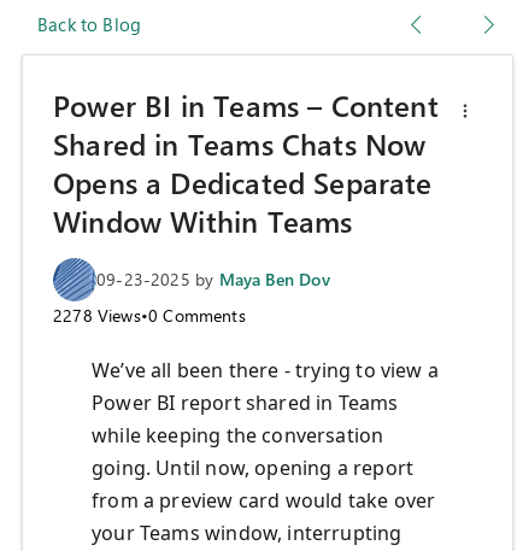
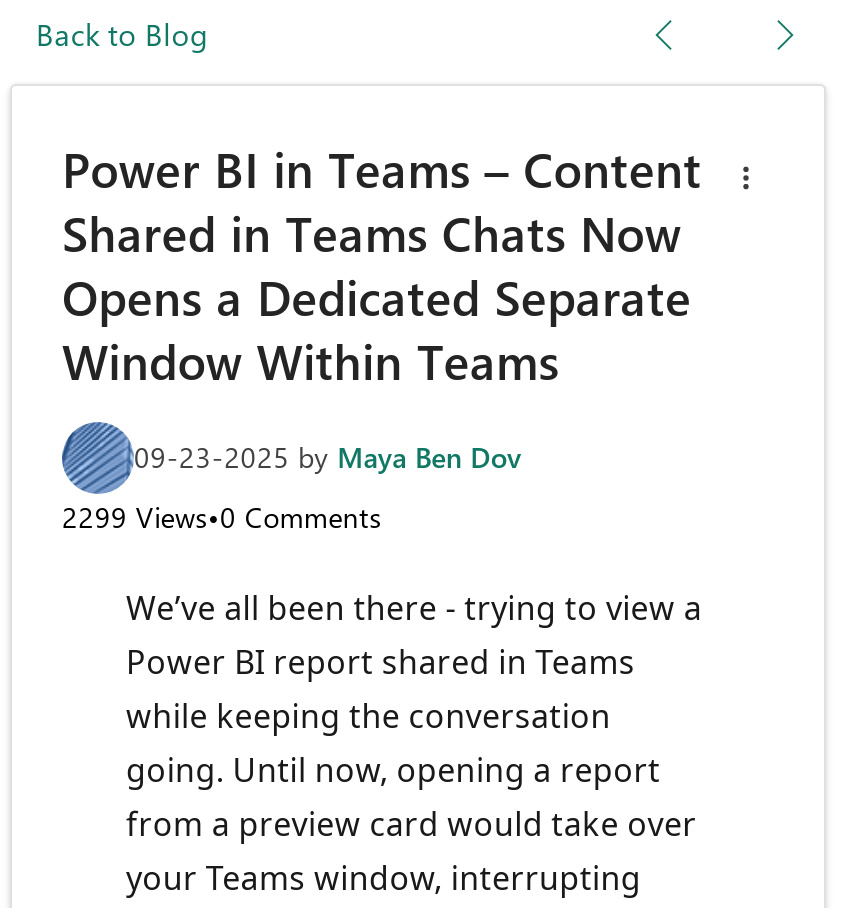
[53,304,246,327] 2278 Views•0 Comments -> [62,499,382,537] 2299 Views•0 Comments

